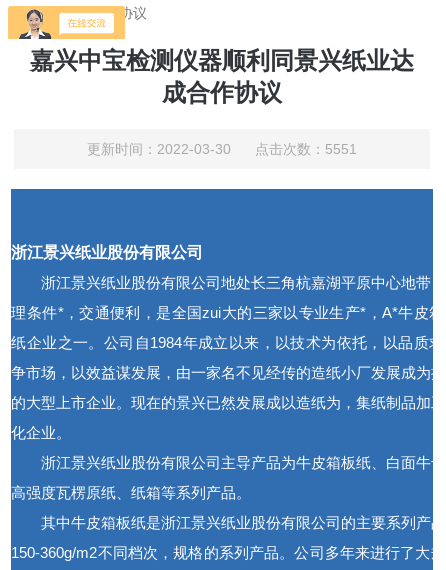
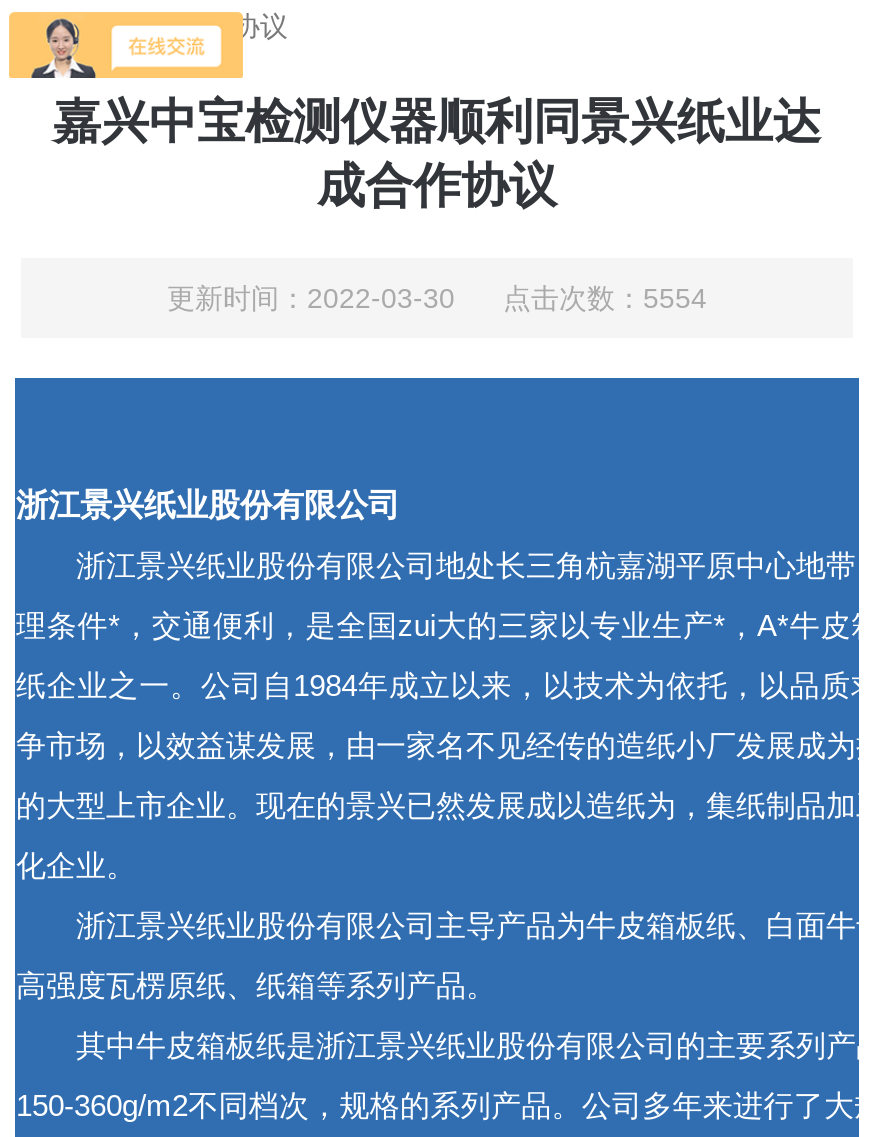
[87,141,357,157] 更新时间：2022-03-30 点击次数：5551 -> [167,282,707,314] 更新时间：2022-03-30 点击次数：5554

